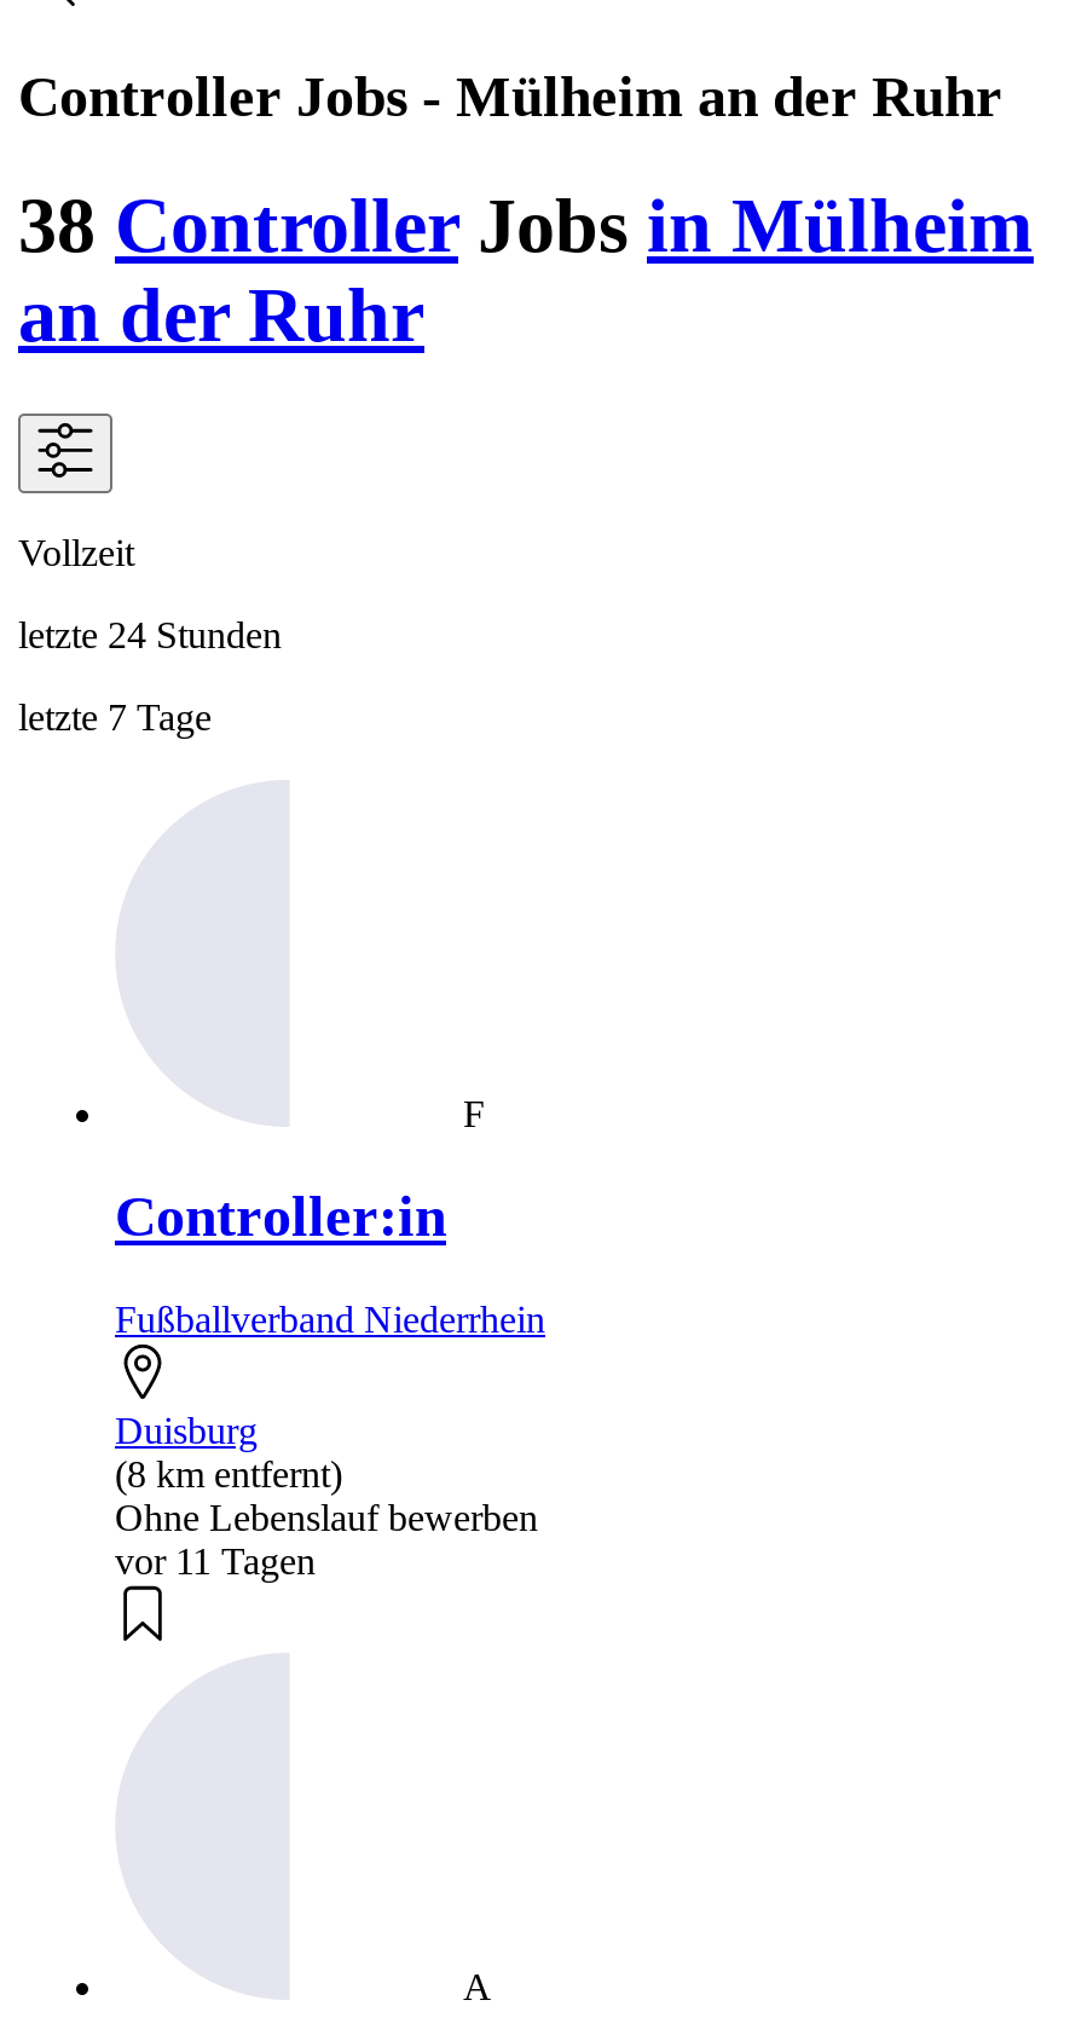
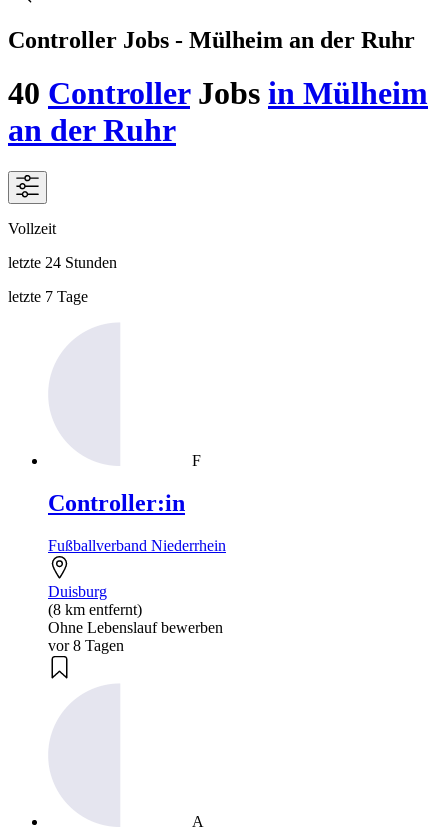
[18,182,1034,269] 38 Controller Jobs in Mülheim -> [8,75,428,111] 40 Controller Jobs in Mülheim
[115,1539,316,1581] vor 11 Tagen -> [48,637,124,654] vor 8 Tagen

